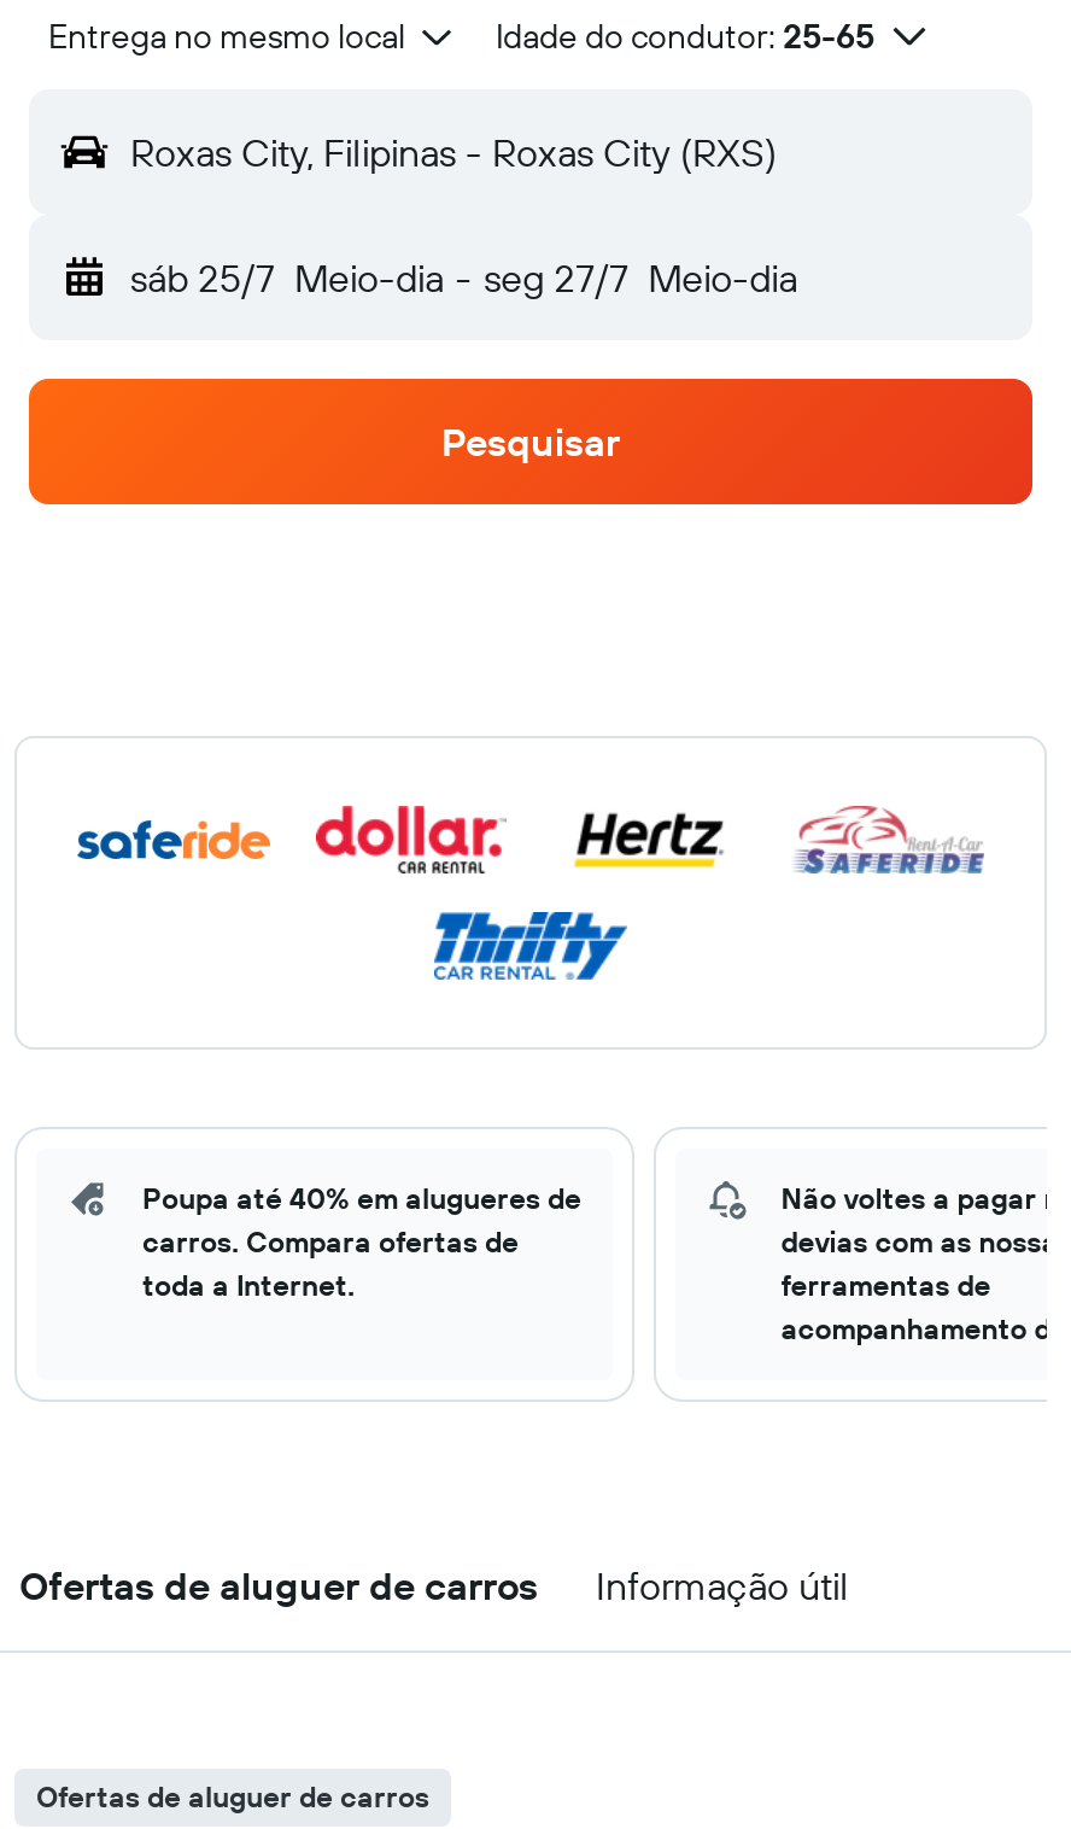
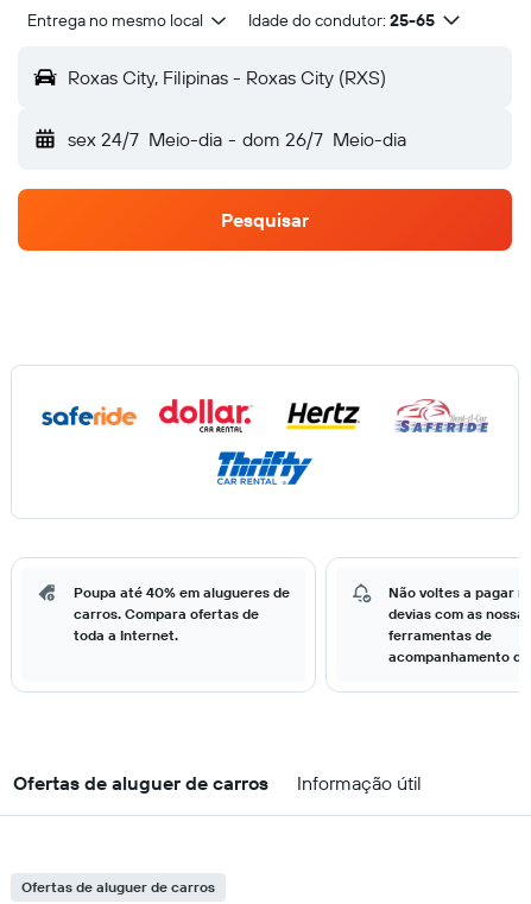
[130,253,797,302] sáb 25/7 Meio-dia - seg 27/7 Meio-dia -> [68,127,406,151] sex 24/7 Meio-dia - dom 26/7 Meio-dia

